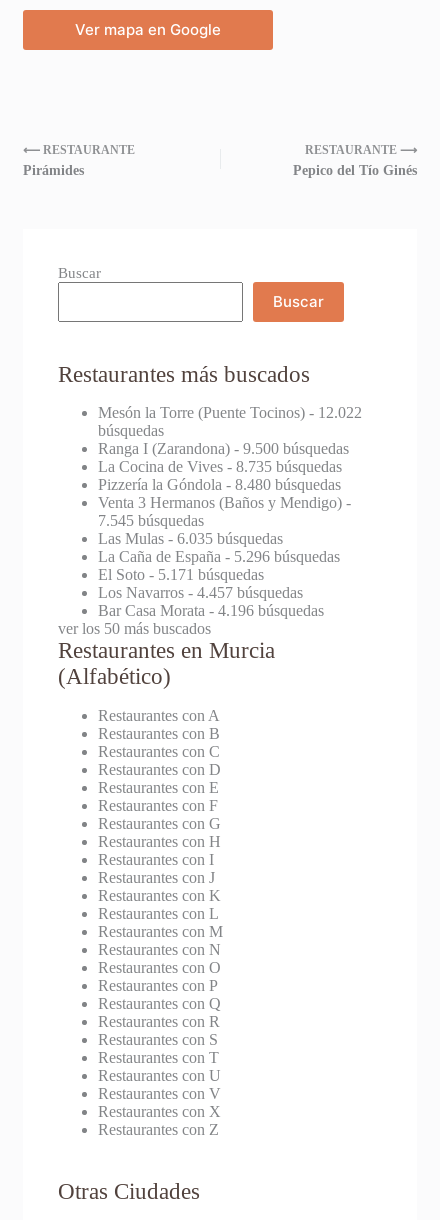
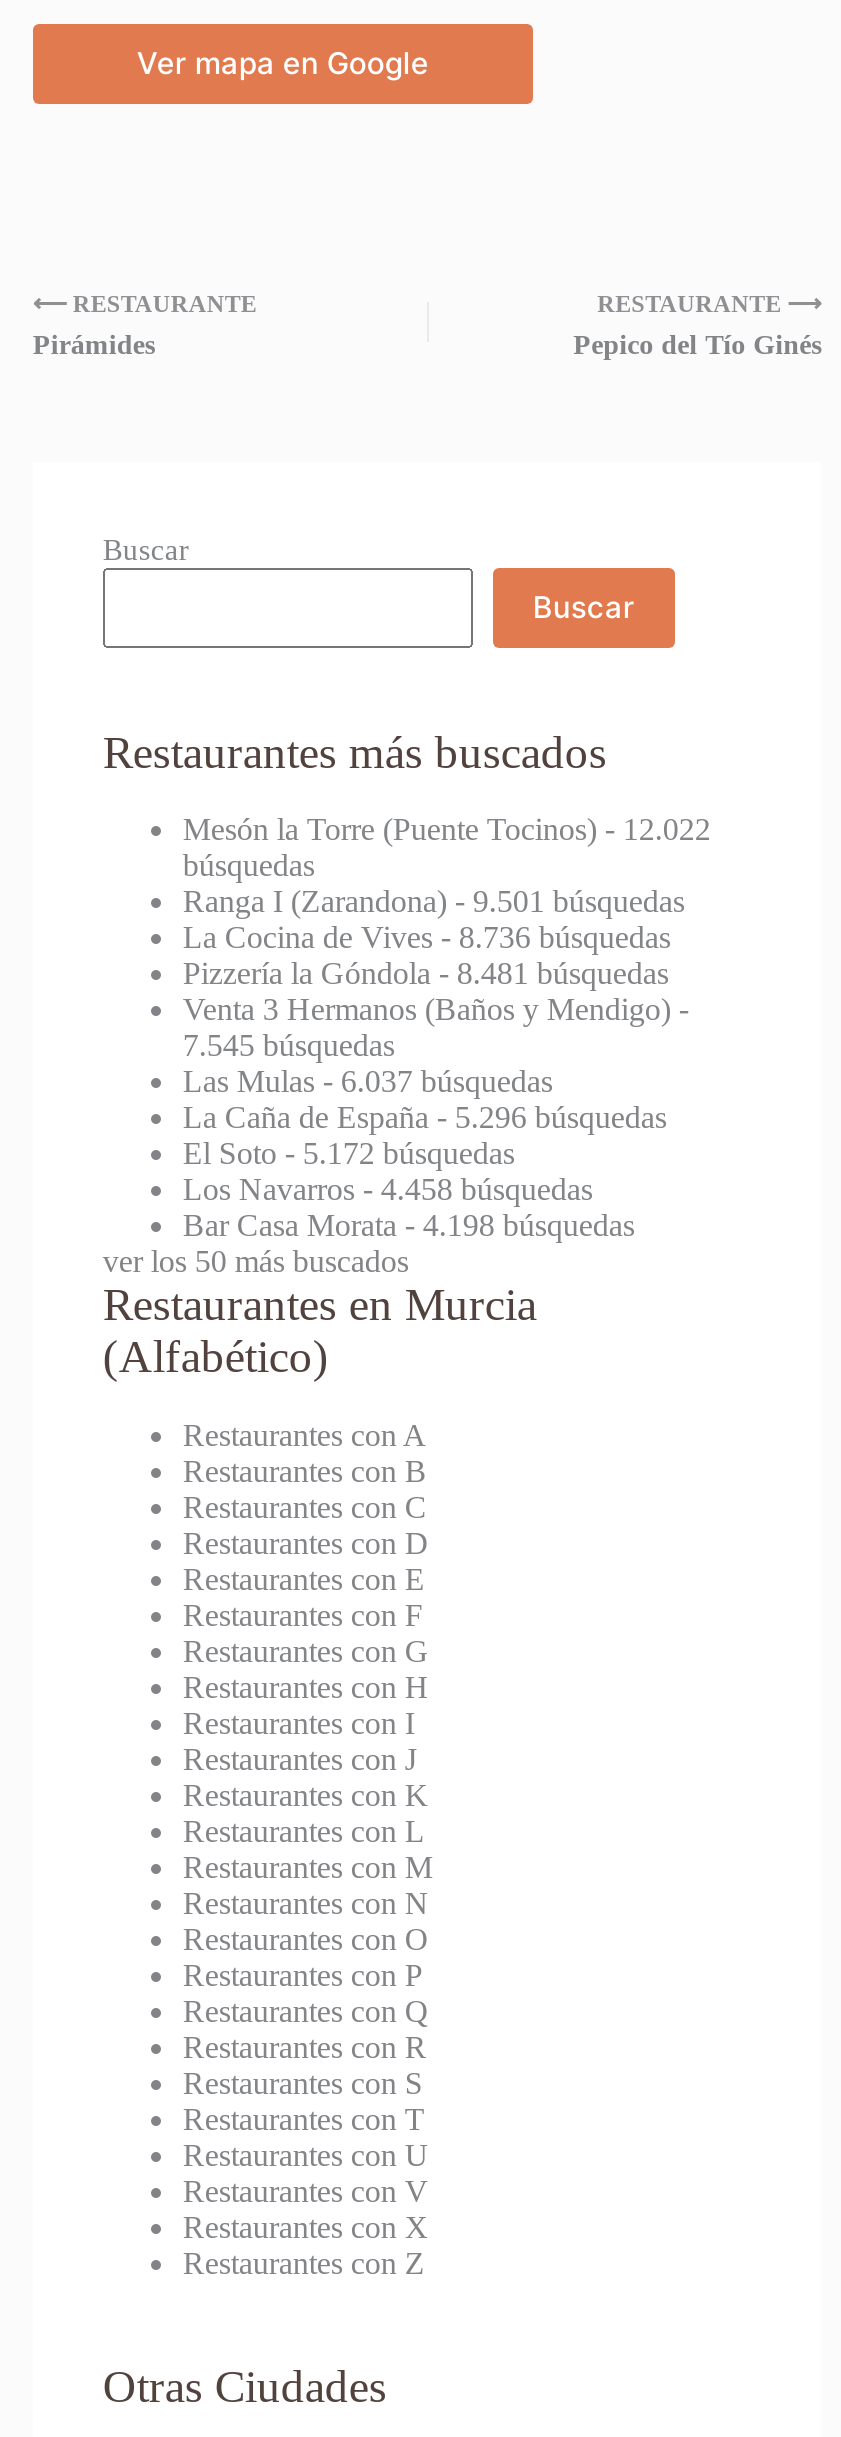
[98,440,349,457] Ranga I (Zarandona) - 9.500 búsquedas -> [183,885,685,919] Ranga I (Zarandona) - 9.501 búsquedas
[98,458,342,475] La Cocina de Vives - 8.735 búsquedas -> [183,921,671,955] La Cocina de Vives - 8.736 búsquedas
[98,476,341,493] Pizzería la Góndola - 8.480 búsquedas -> [183,957,669,991] Pizzería la Góndola - 8.481 búsquedas
[98,530,283,547] Las Mulas- 6.035 búsquedas -> [183,1065,553,1099] Las Mulas- 6.037 búsquedas
[98,566,264,583] El Soto - 5.171 búsquedas -> [183,1137,515,1171] El Soto - 5.172 búsquedas
[98,584,303,601] Los Navarros - 4.457 búsquedas -> [183,1173,593,1207] Los Navarros - 4.458 búsquedas
[98,602,324,619] Bar Casa Morata - 4.196 búsquedas -> [183,1209,635,1243] Bar Casa Morata - 4.198 búsquedas

